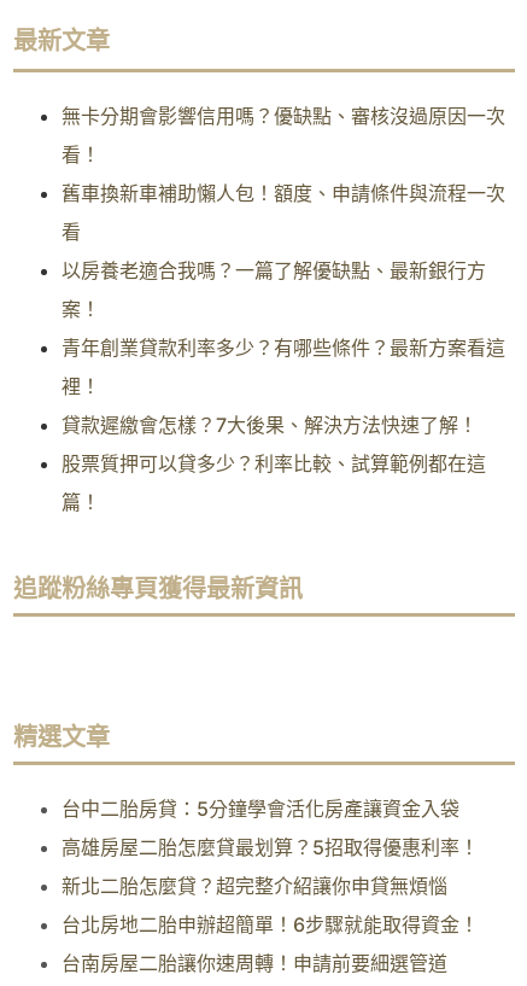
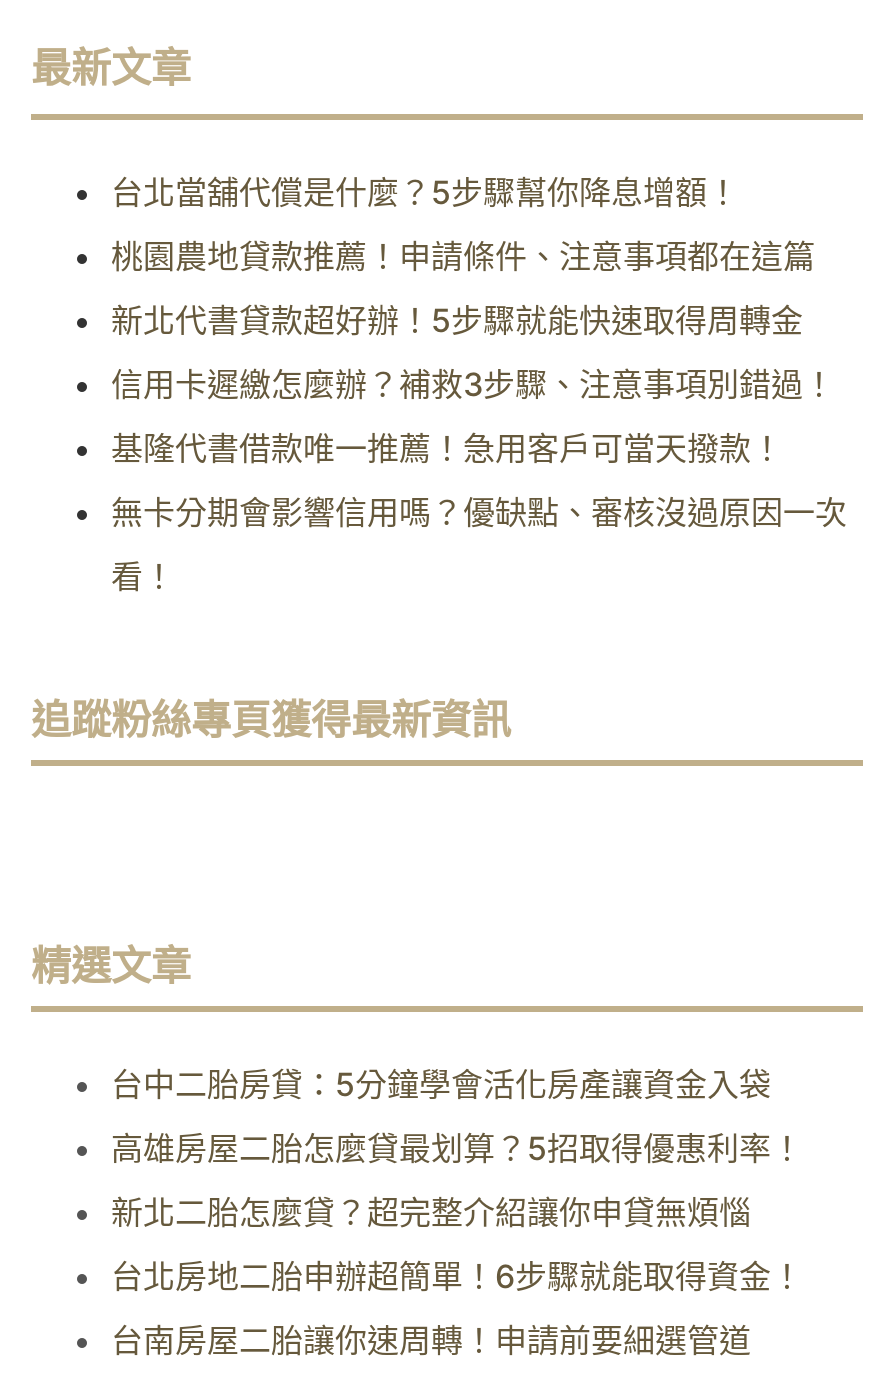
none -> [111,172,835,468] 台北當舖代償是什麼？5步驟幫你降息增額！ | 桃園農地貸款推薦！申請條件、注意事項都在這篇 | 新北代書貸款超好辦！5步驟就能快速取得周轉金 | 信用卡遲繳怎麼辦？補救3步驟、注意事項別錯過！ | 基隆代書借款唯一推薦！急用客戶可當天撥款！
moved [62,104,505,167] -> [111,492,847,596]: 無卡分期會影響信用嗎？優缺點、審核沒過原因一次 | 看！
[62,181,505,514] 舊車換新車補助懶人包！額度、申請條件與流程一次 | 看 | 以房養老適合我嗎？一篇了解優缺點、最新銀行方 | 案！ | 青年創業貸款利率多少？有哪些條件？最新方案看這 | 裡！ | 貸款遲繳會怎樣？7大後果、解決方法快速了解！ | 股票質押可以貸多少？利率比較、試算範例都在這 | 篇！ -> none

